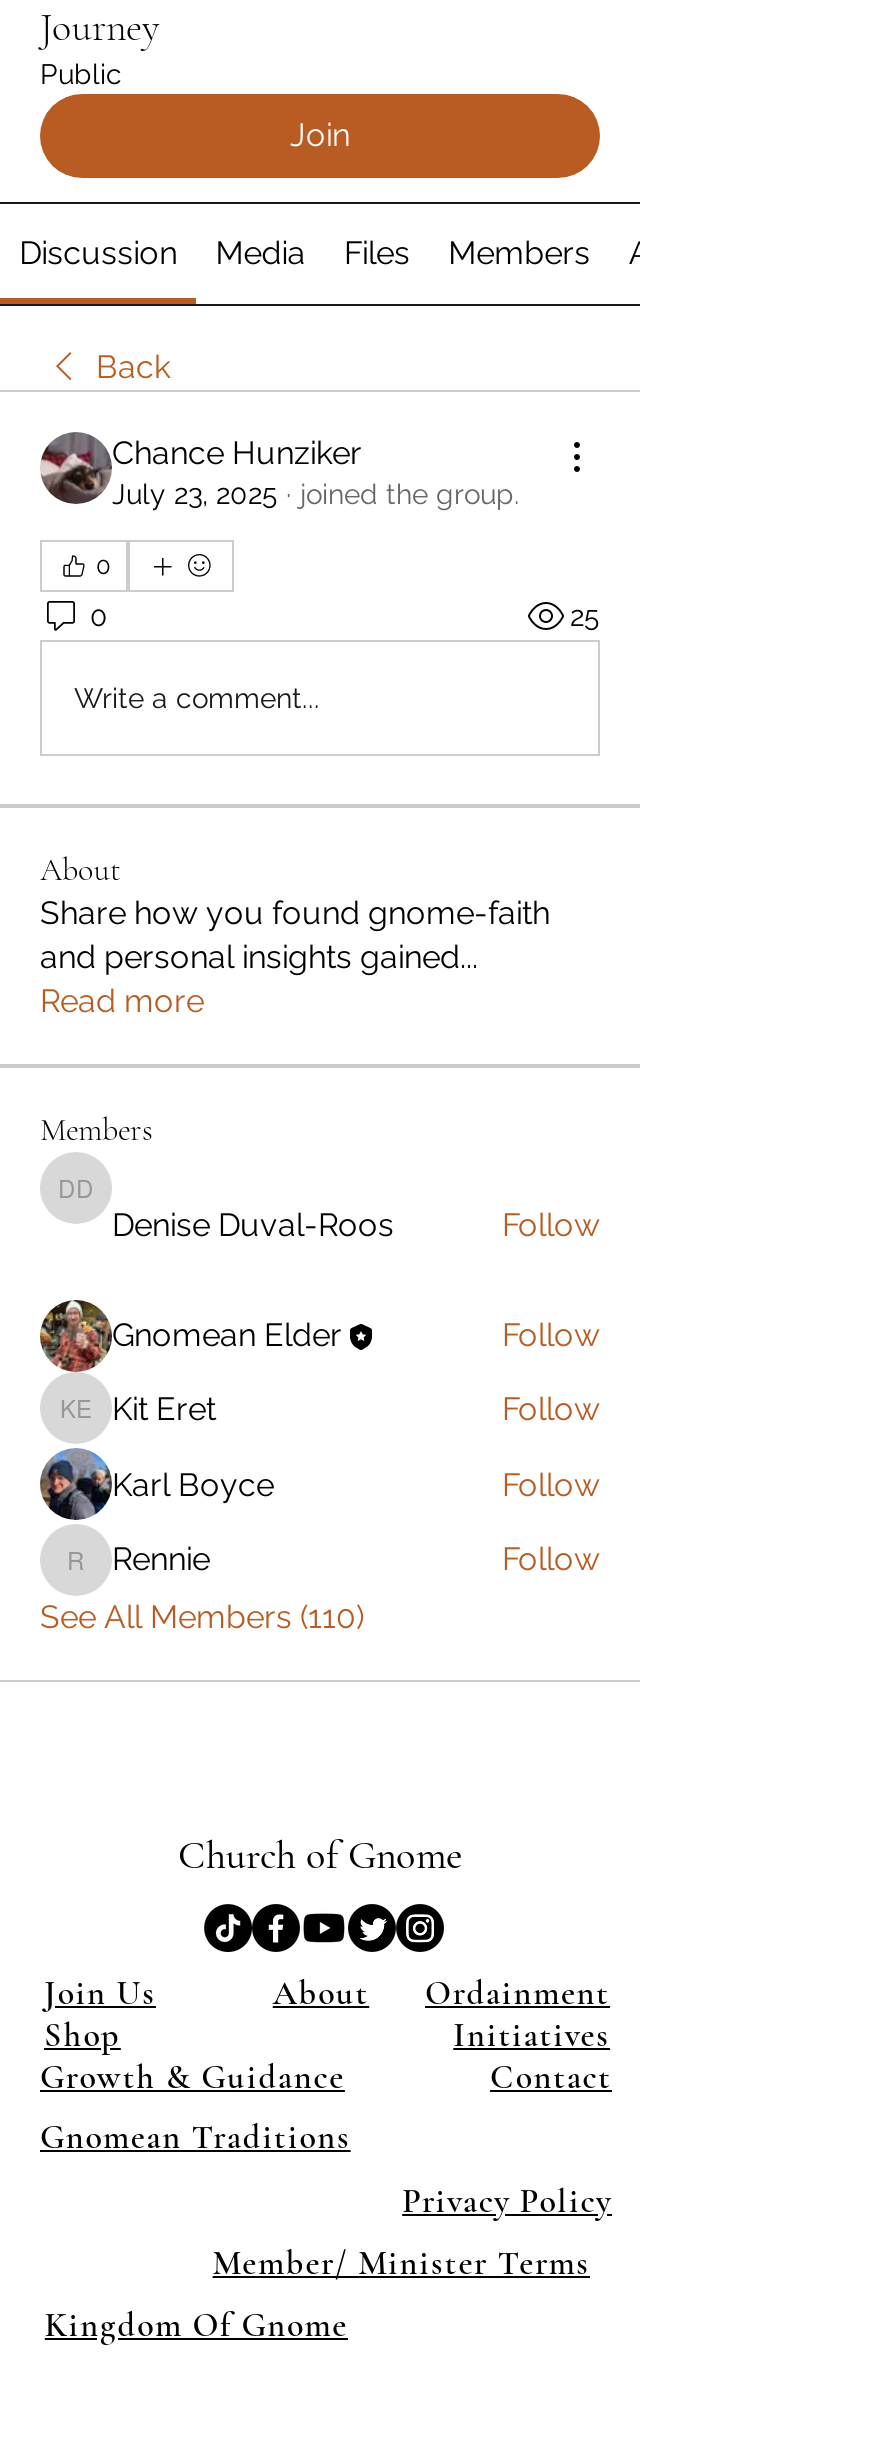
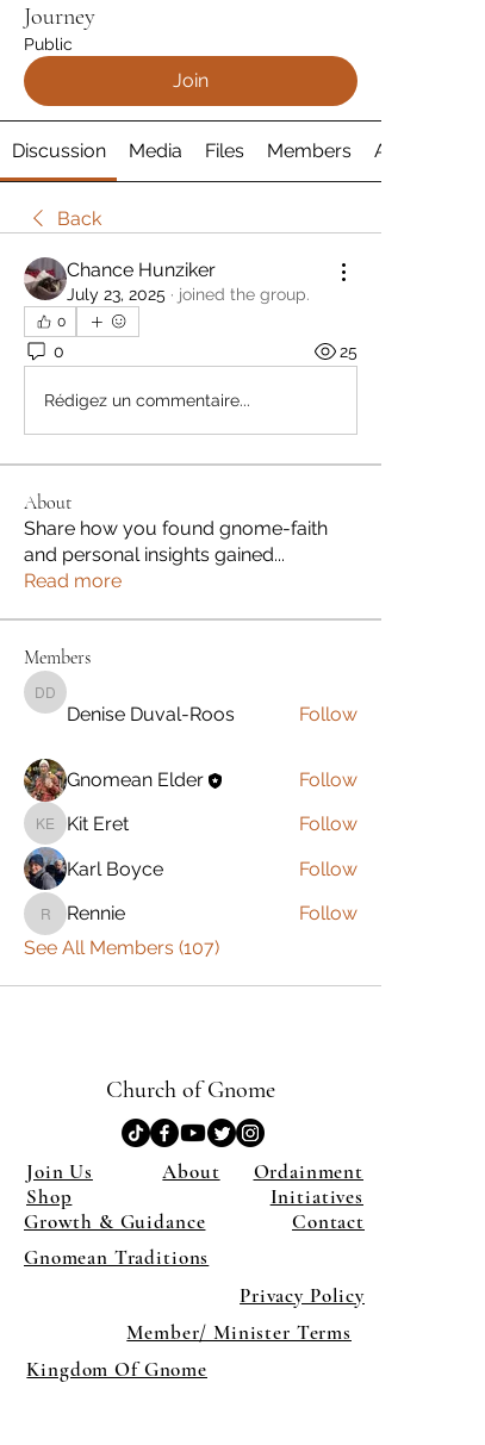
[74,682,320,714] Write a comment... -> [44,391,250,410] Rédigez un commentaire...
[40,1599,364,1637] See All Members (110) -> [24,937,219,960] See All Members (107)

